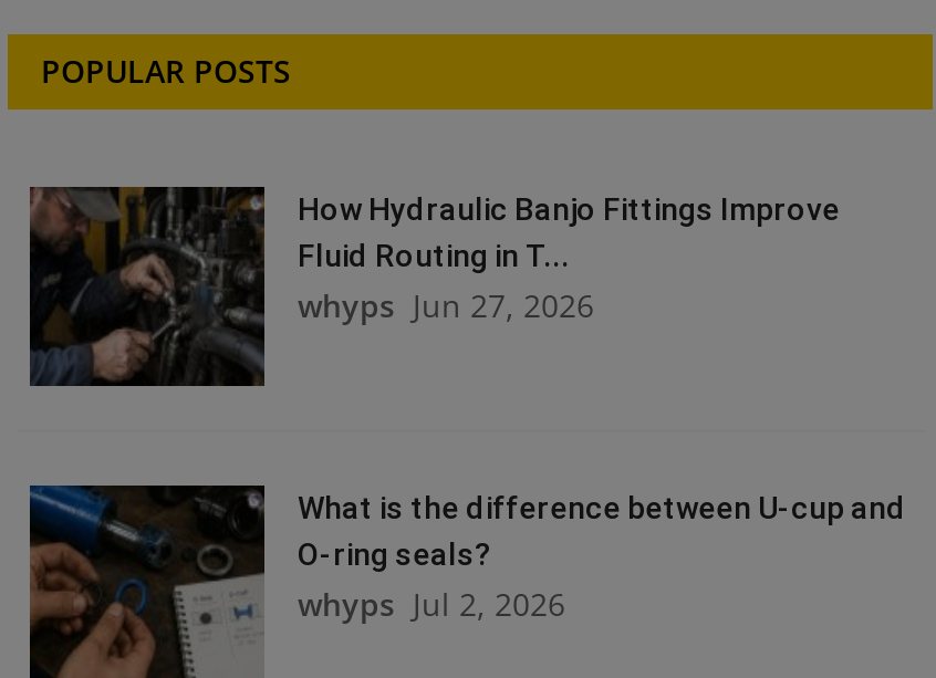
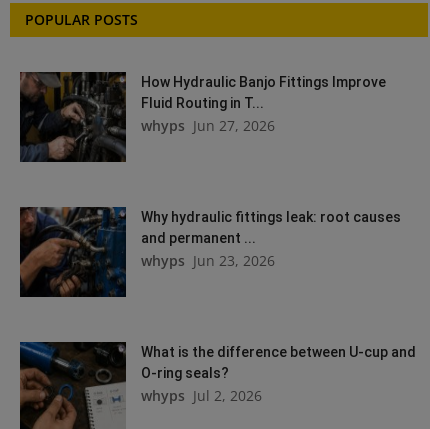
none -> [19,206,401,297] [image] | Why hydraulic fittings leak: root causes | and permanent ... | whyps Jun 23, 2026

